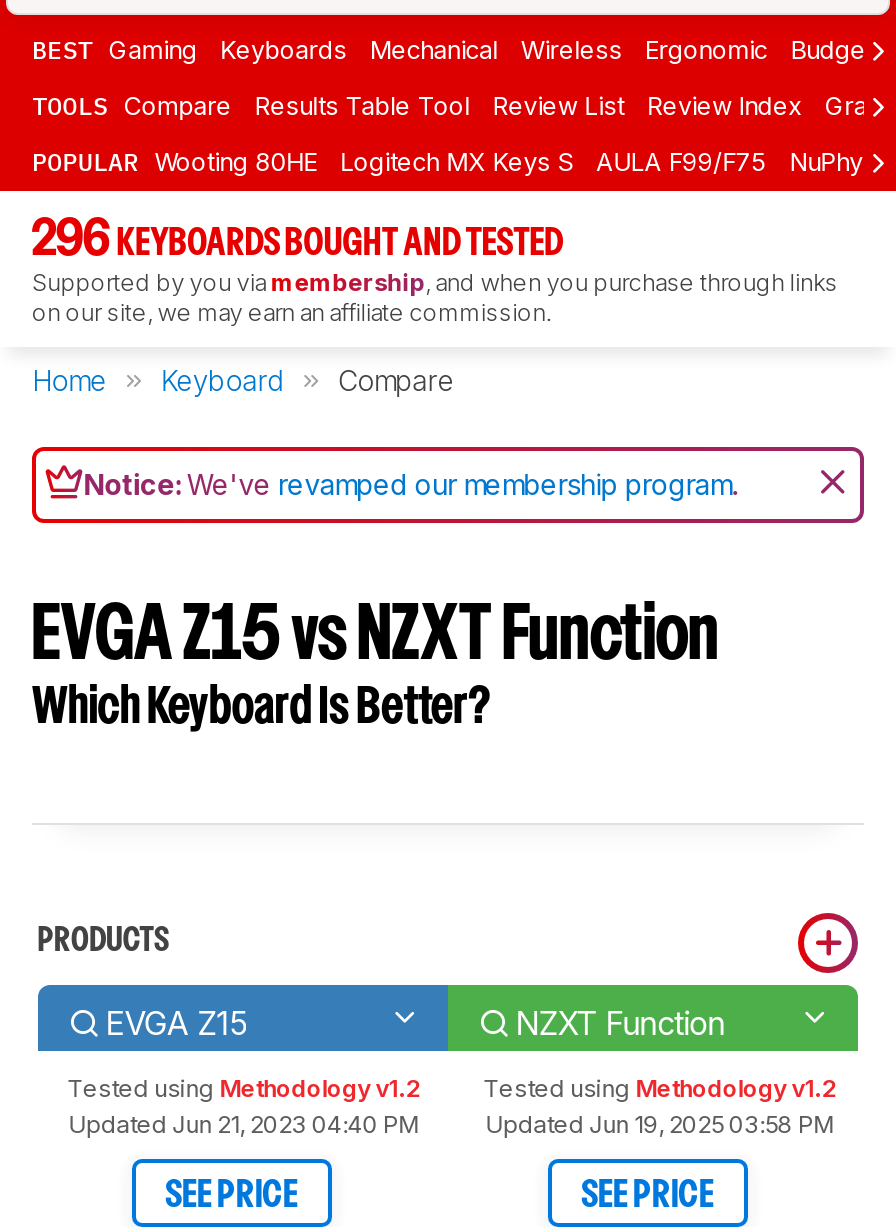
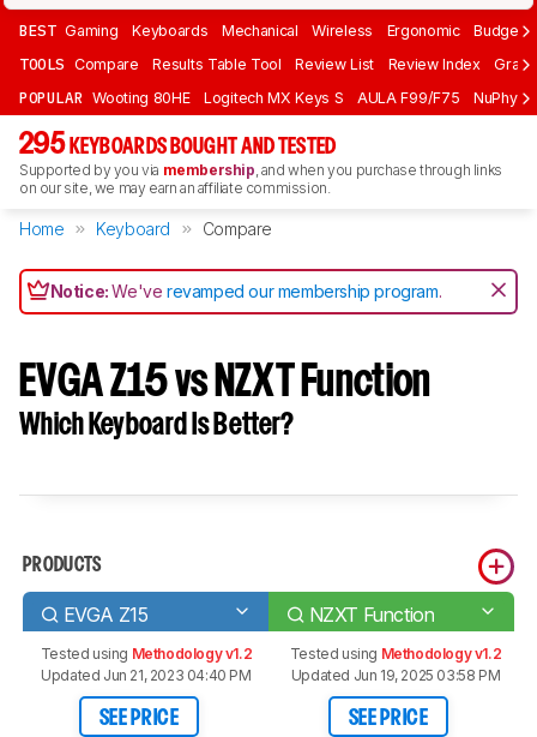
[32,219,563,263] 296 KEYBOARDS BOUGHT AND TESTED -> [19,132,336,158] 295 KEYBOARDS BOUGHT AND TESTED

